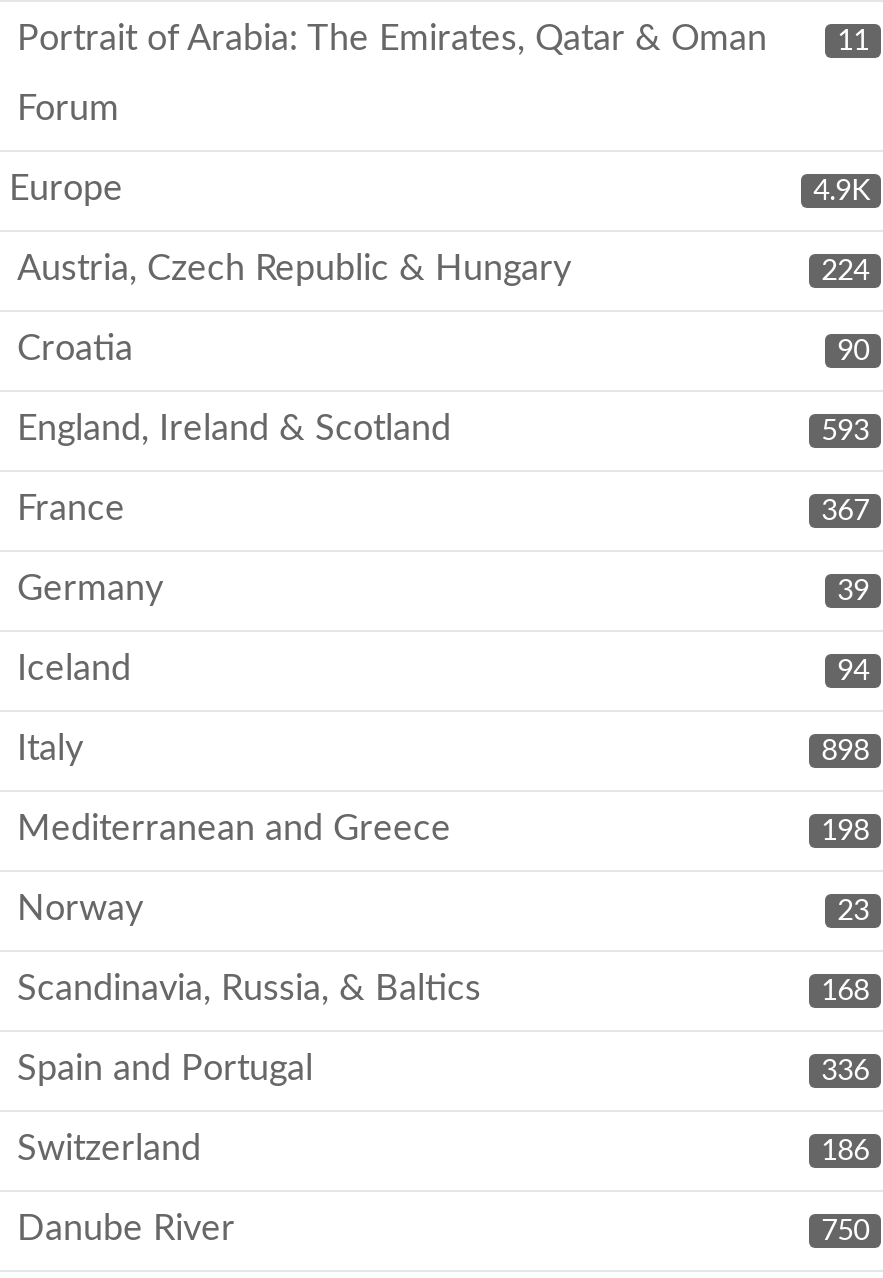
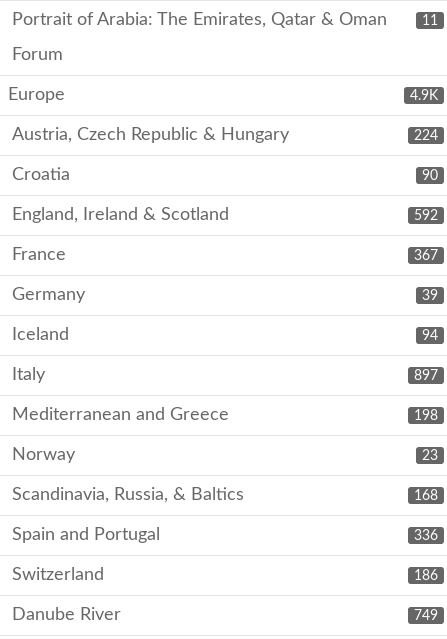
[821,416,869,446] 593 -> [414,208,438,223] 592
[821,736,869,766] 898 -> [414,368,438,383] 897
[821,1216,869,1246] 750 -> [414,608,438,623] 749

